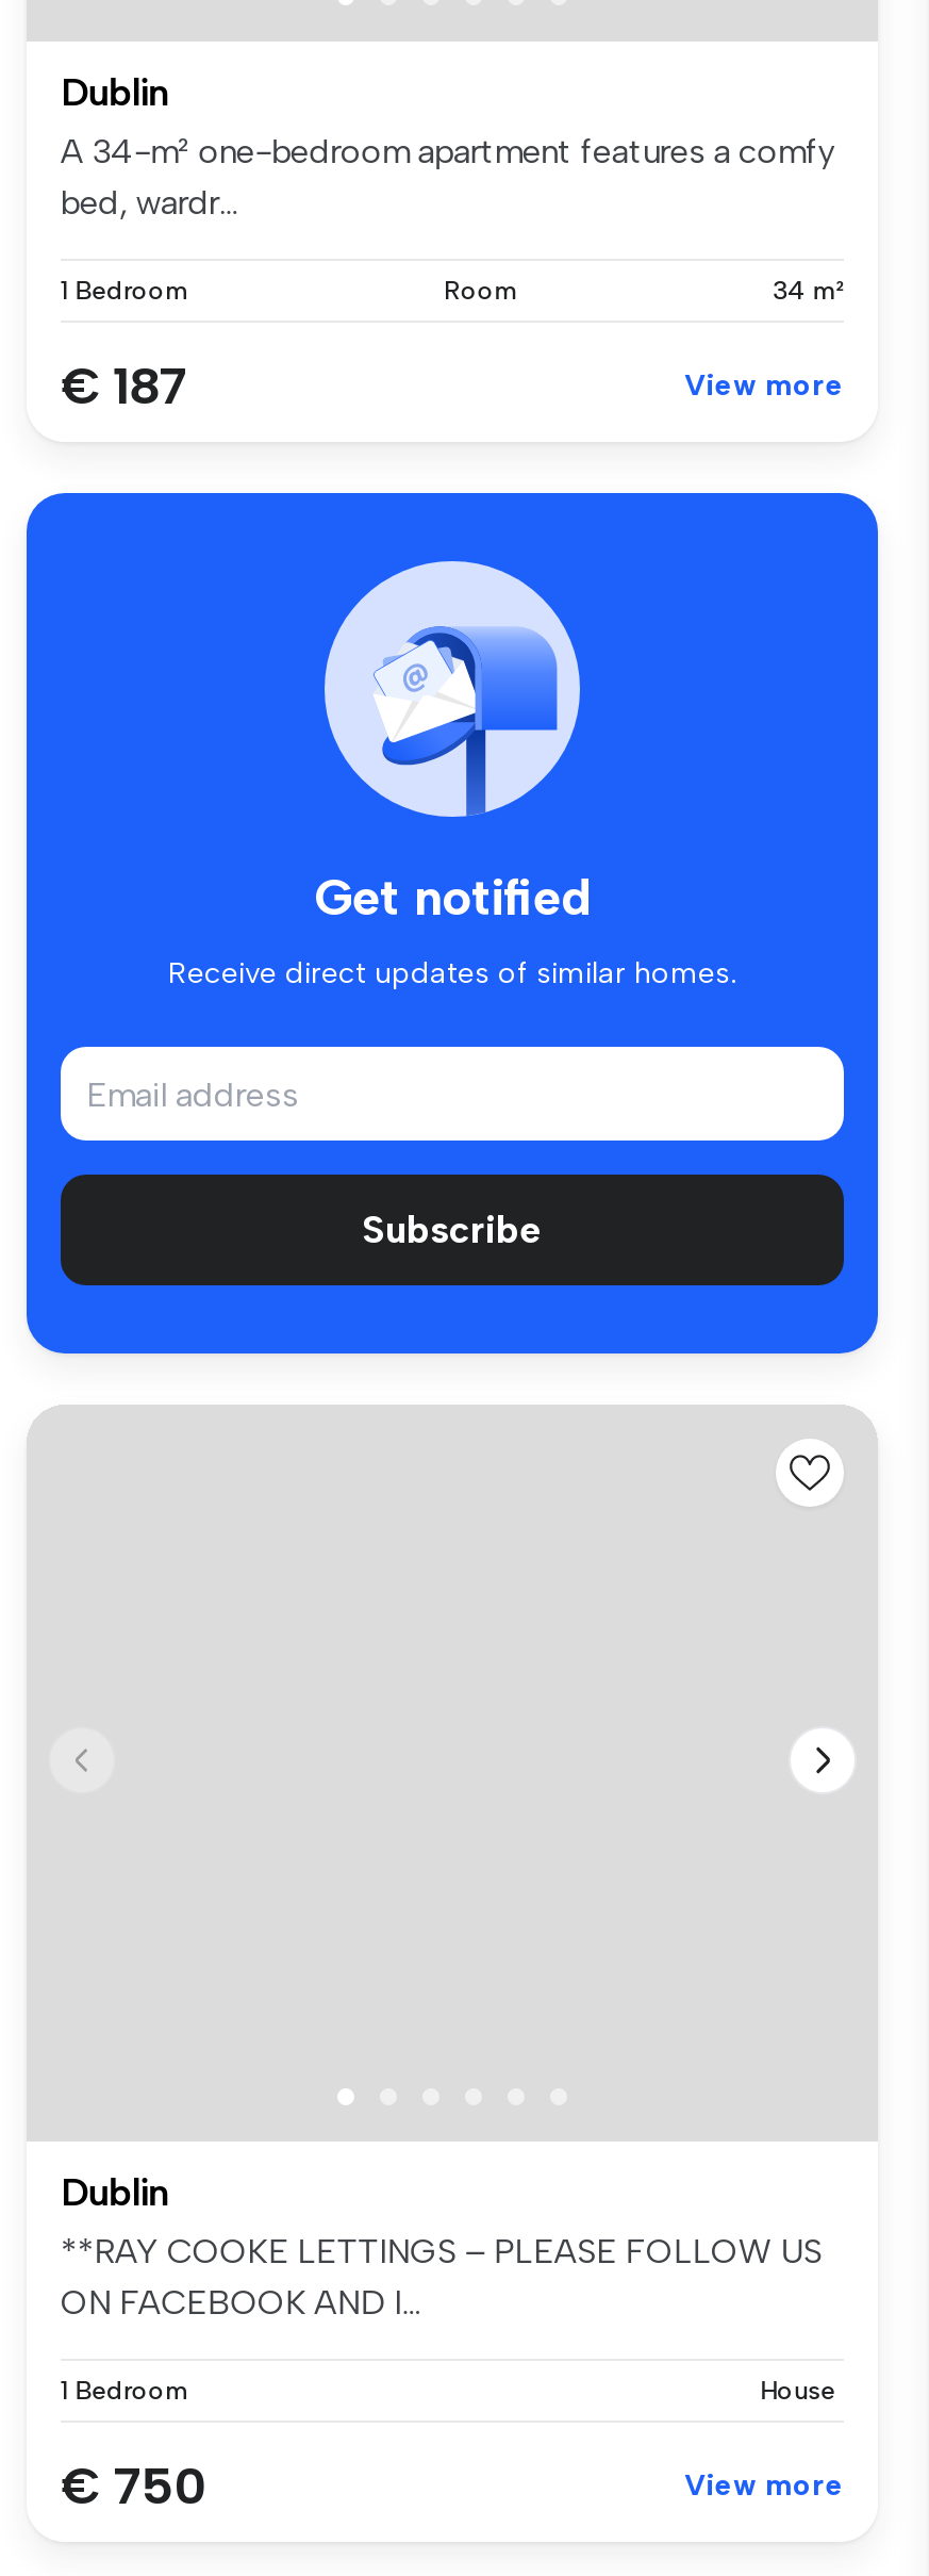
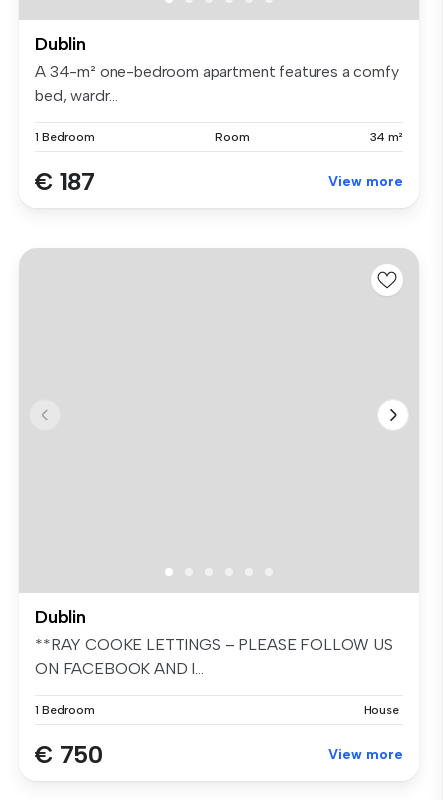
[24,490,880,1357] [image] | Get notified | Receive direct updates of similar homes. -> none
[362,1207,543,1254] Subscribe -> none

